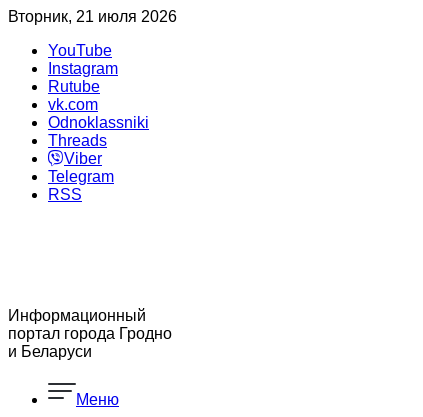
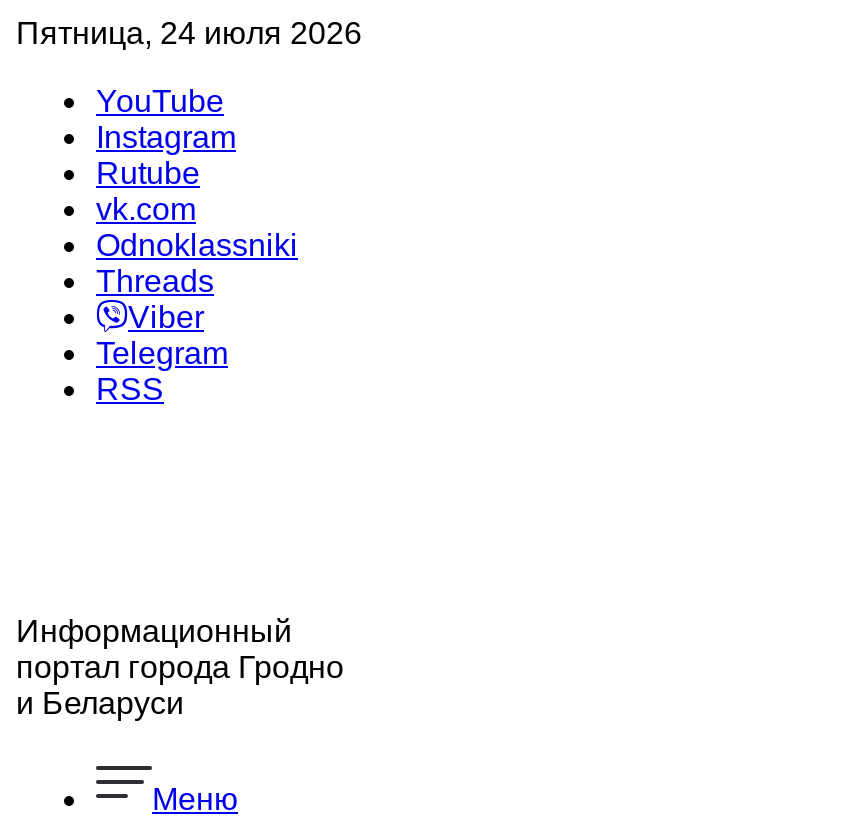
[8,8,177,25] Вторник, 21 июля 2026 -> [16,16,362,50] Пятница, 24 июля 2026

